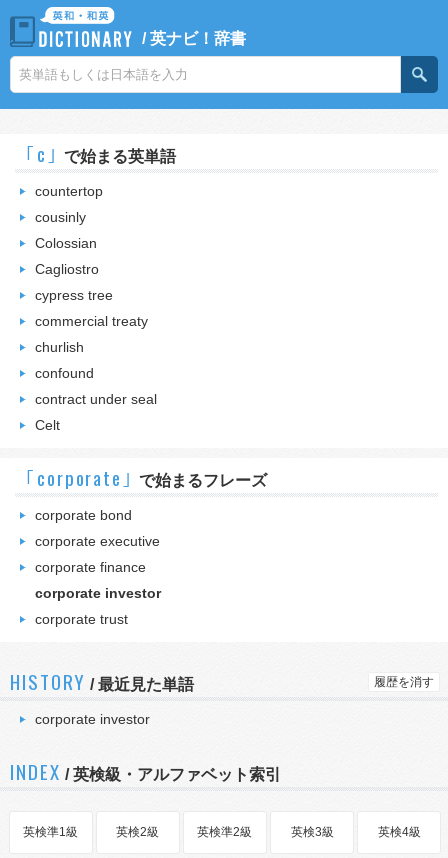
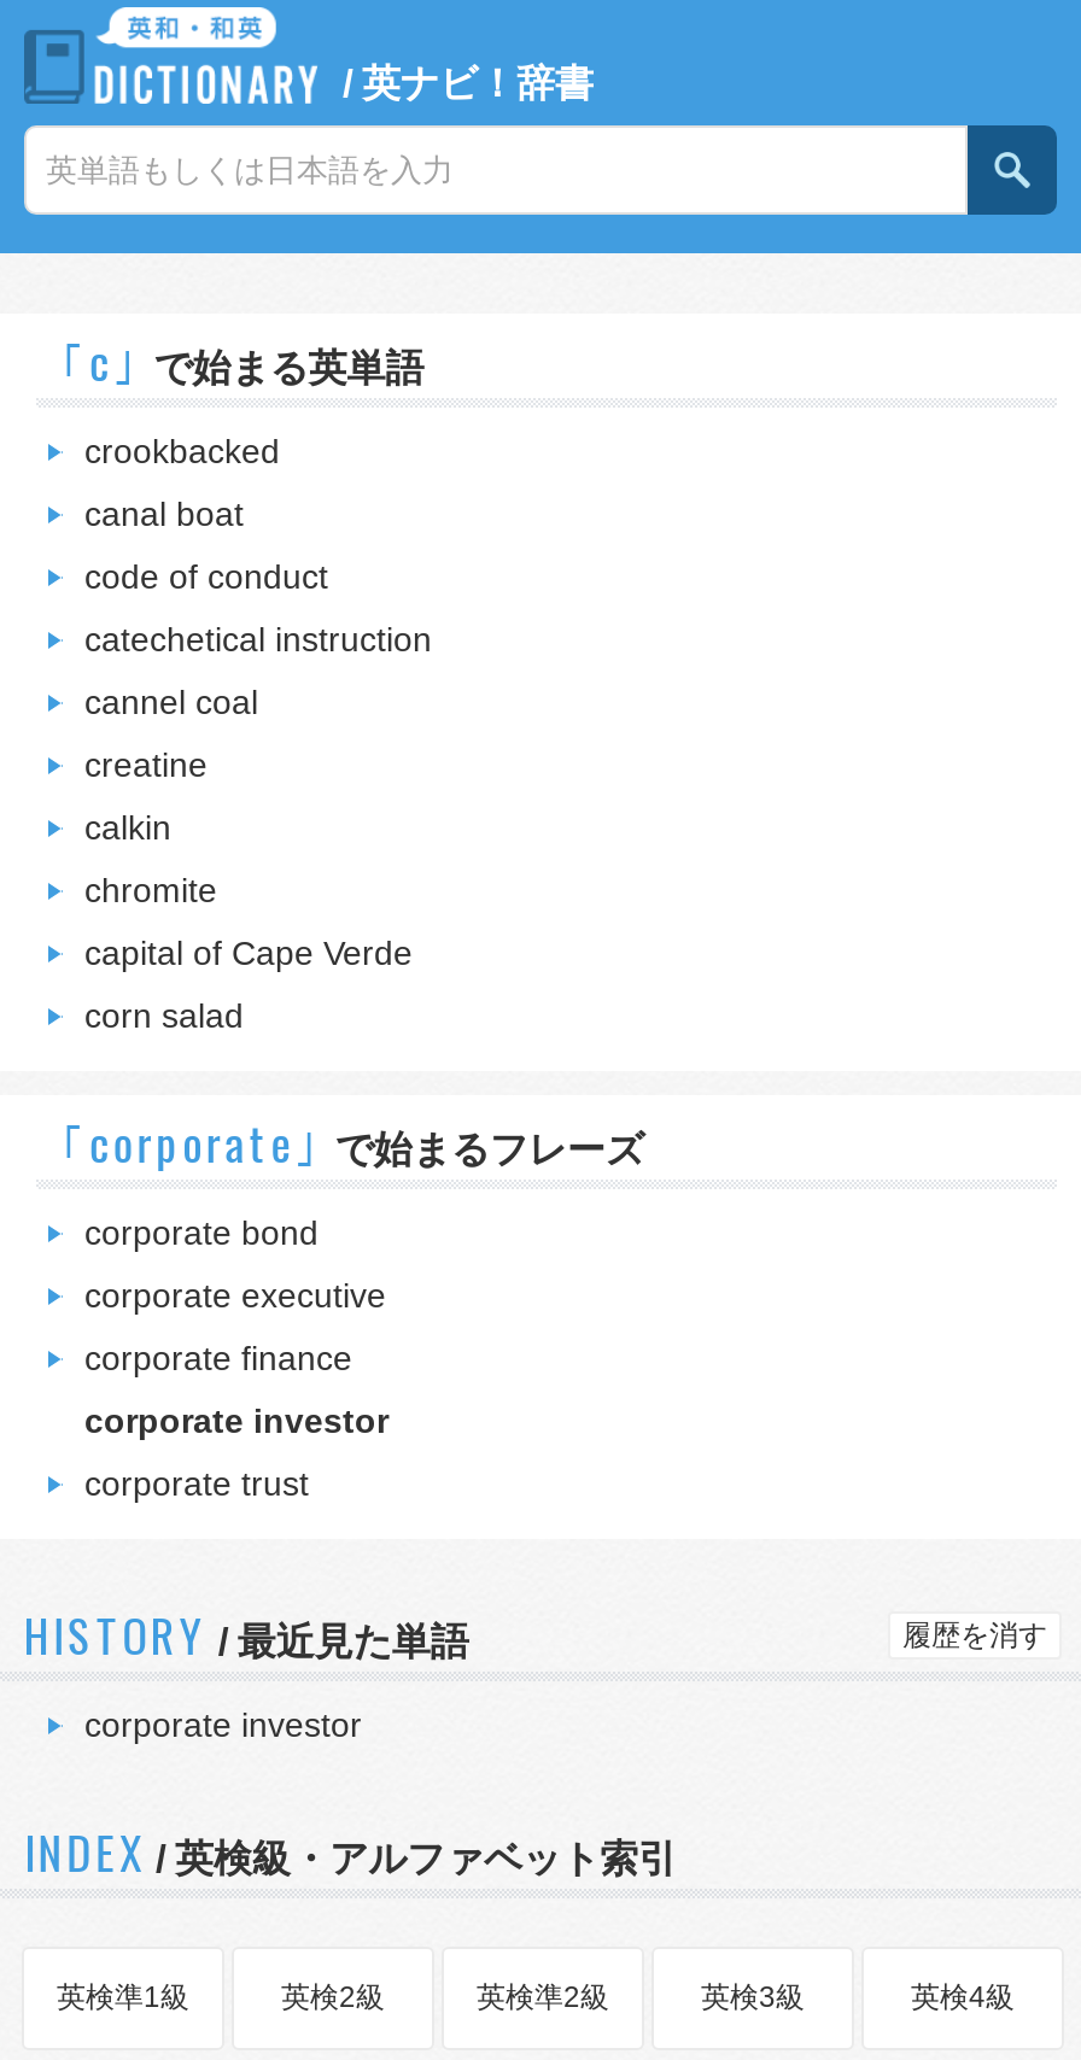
[35,183,103,199] countertop -> [84,432,280,470] crookbacked
[35,209,86,225] cousinly -> [84,494,244,533] canal boat
[35,235,97,251] Colossian -> [84,557,328,596] code of conduct
[35,261,99,277] Cagliostro -> [84,620,432,659] catechetical instruction
[35,287,113,303] cypress tree -> [84,683,258,721] cannel coal
[35,313,148,329] commercial treaty -> [84,745,208,784] creatine
[35,339,84,355] churlish -> [84,808,171,847] calkin
[35,365,94,381] confound -> [84,871,217,909] chromite
[35,391,157,407] contract under seal -> [84,934,413,972] capital of Cape Verde
[35,417,60,433] Celt -> [84,996,244,1035] corn salad

